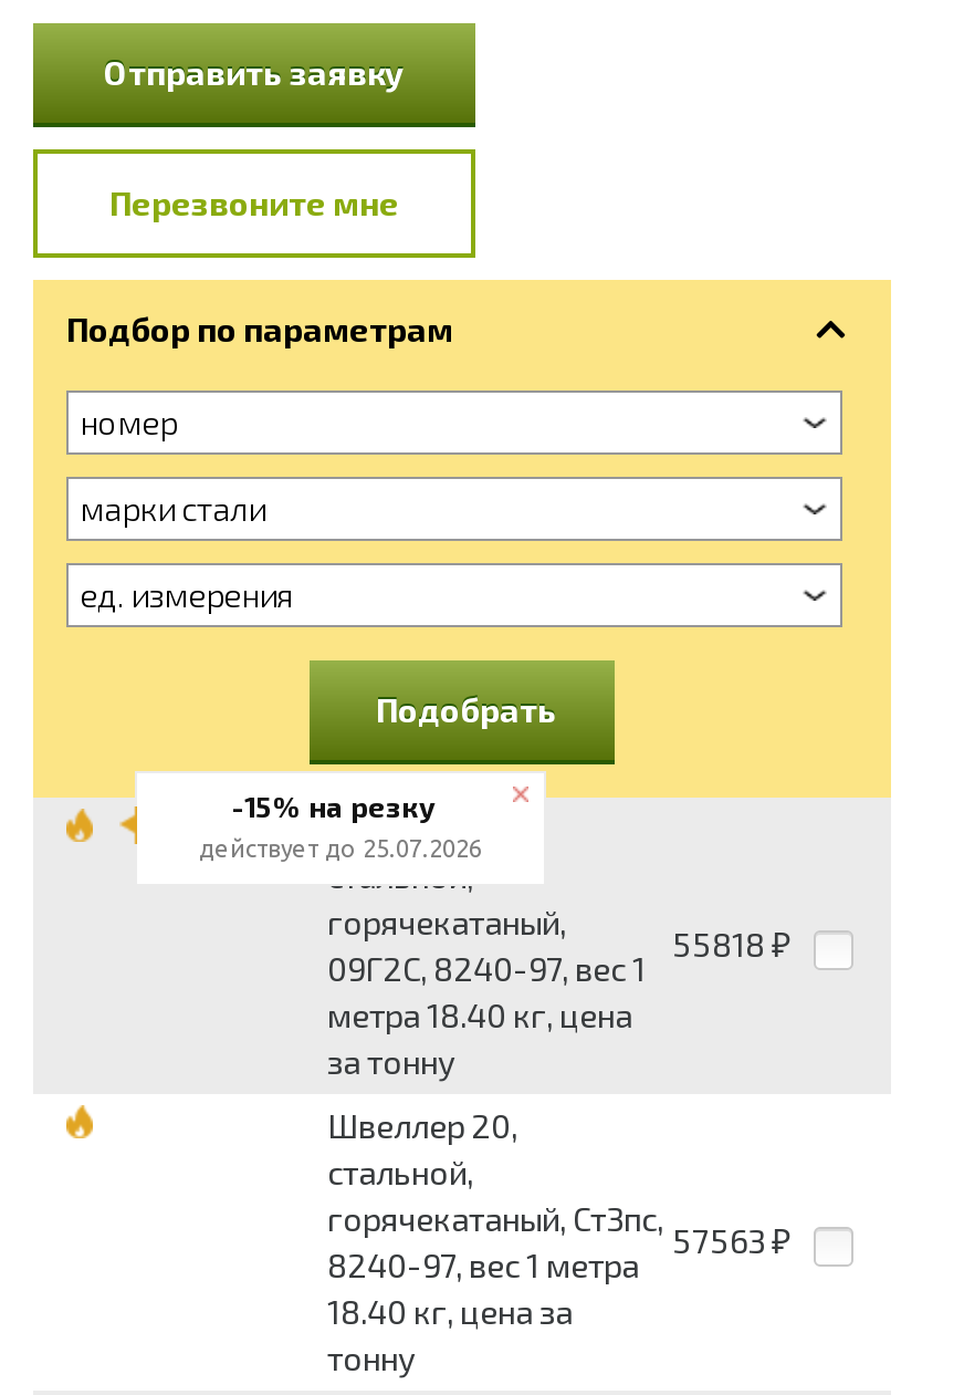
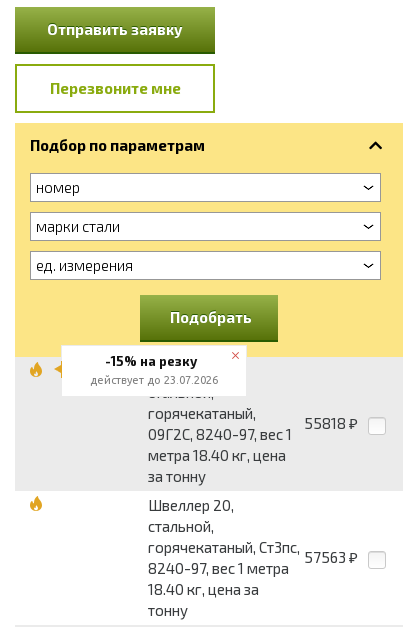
[199,835,482,862] действует до 25.07.2026 -> [90,374,218,386] действует до 23.07.2026

